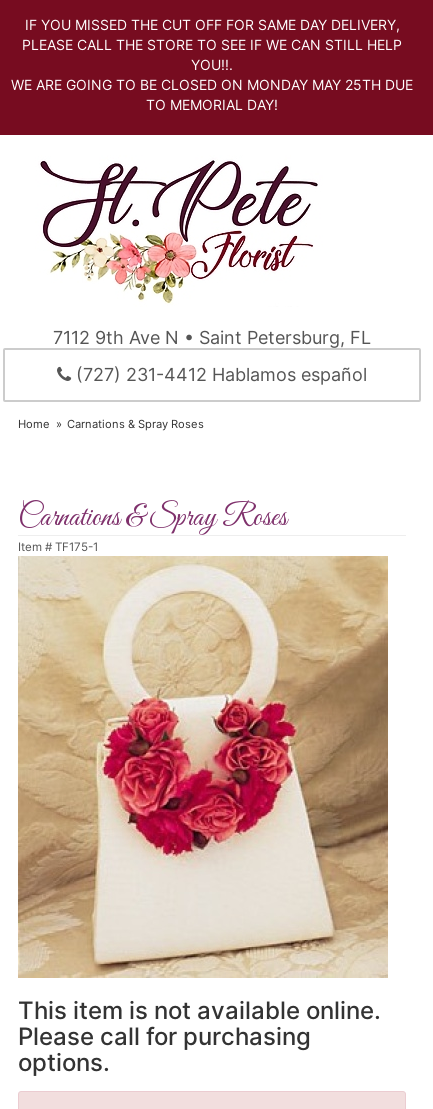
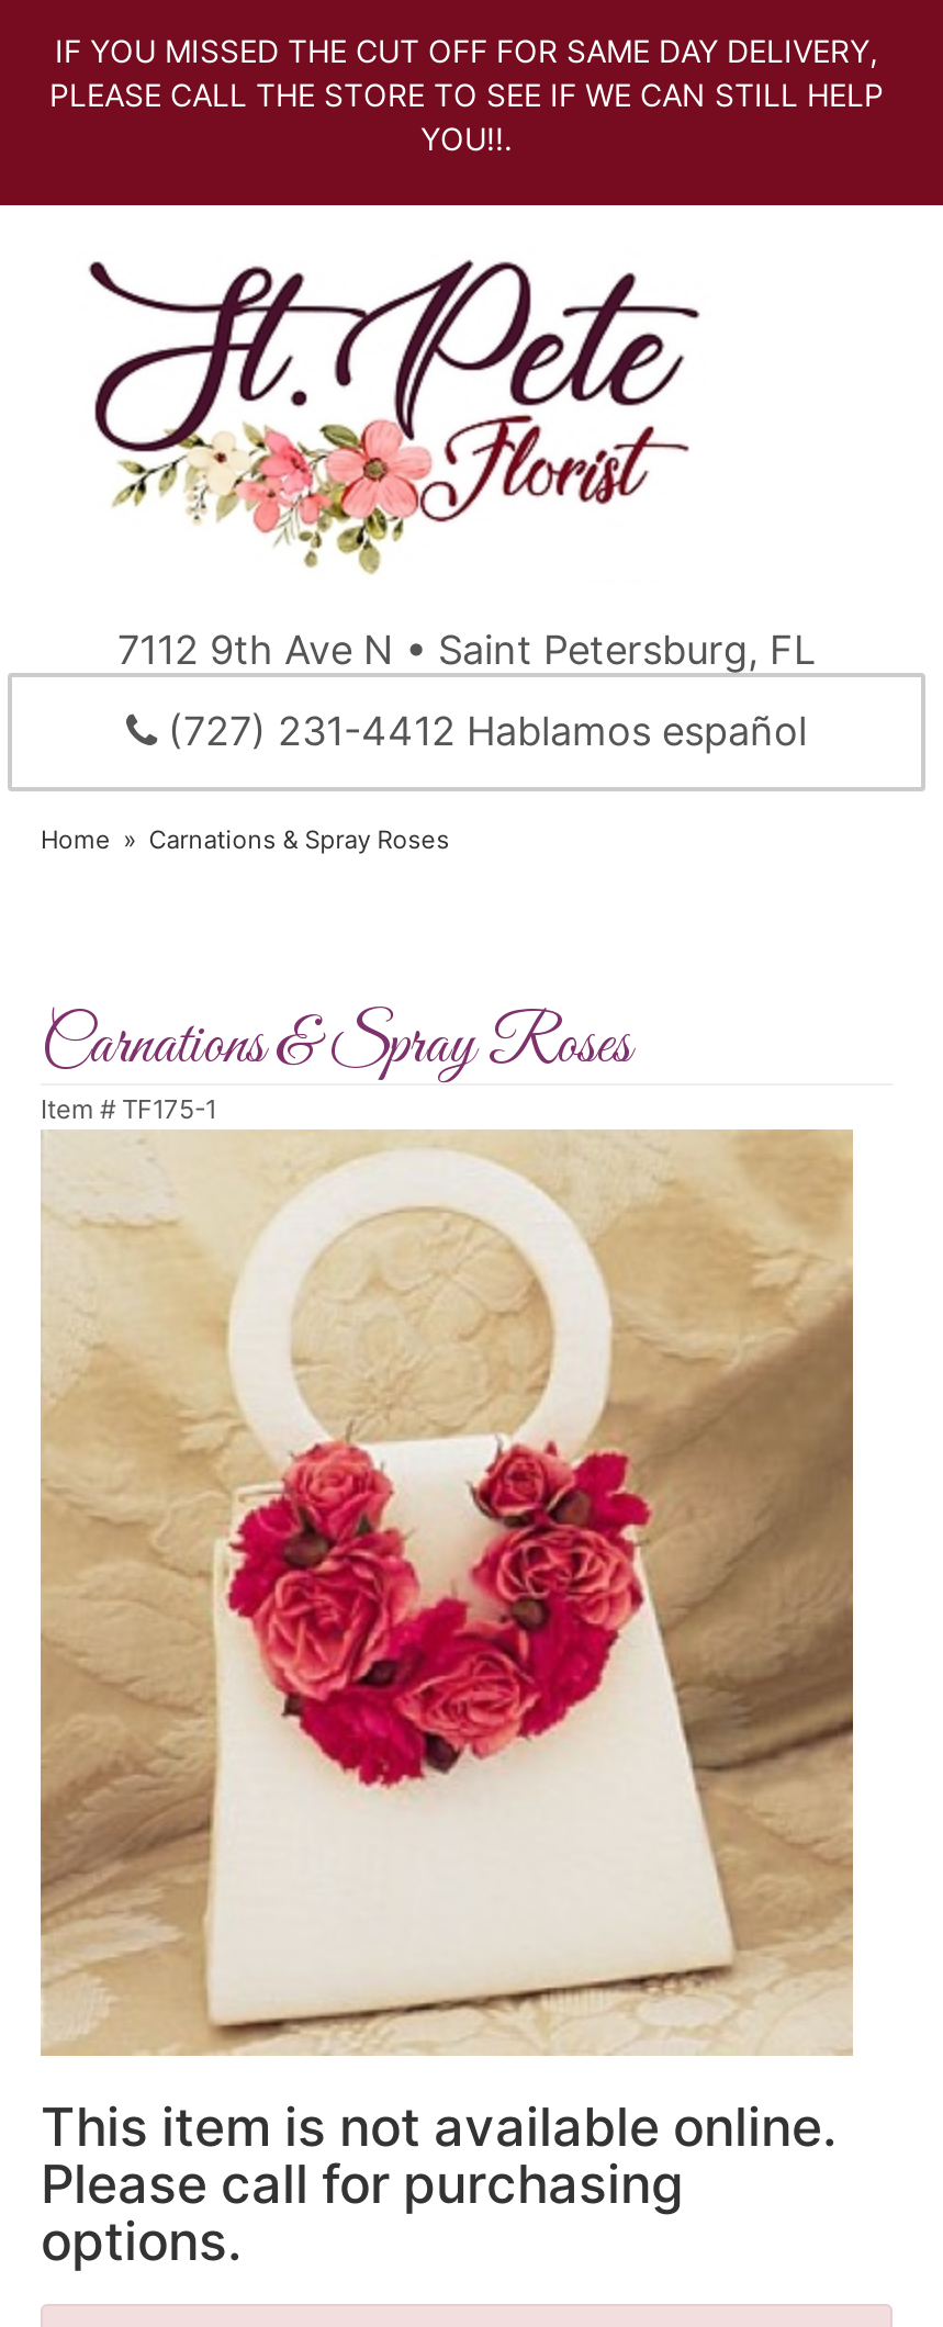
[11,76,413,113] WE ARE GOING TO BE CLOSED ON MONDAY MAY 25TH DUE | TO MEMORIAL DAY! -> none

